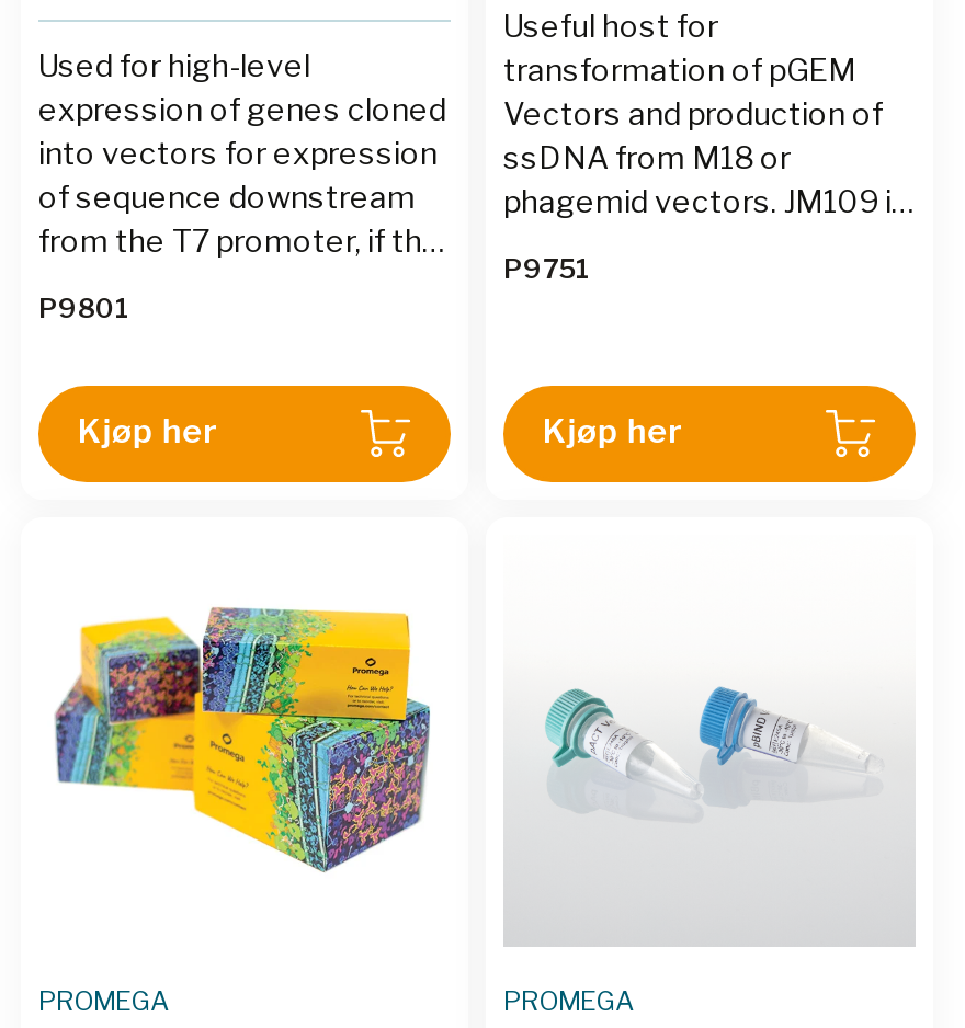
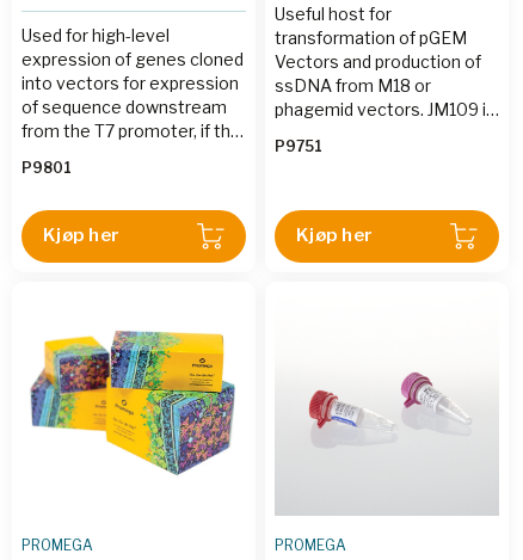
[545,688,666,785] [image] -> [299,376,364,430] [image]
[699,684,793,776] [image] -> [382,371,433,425] [image]

